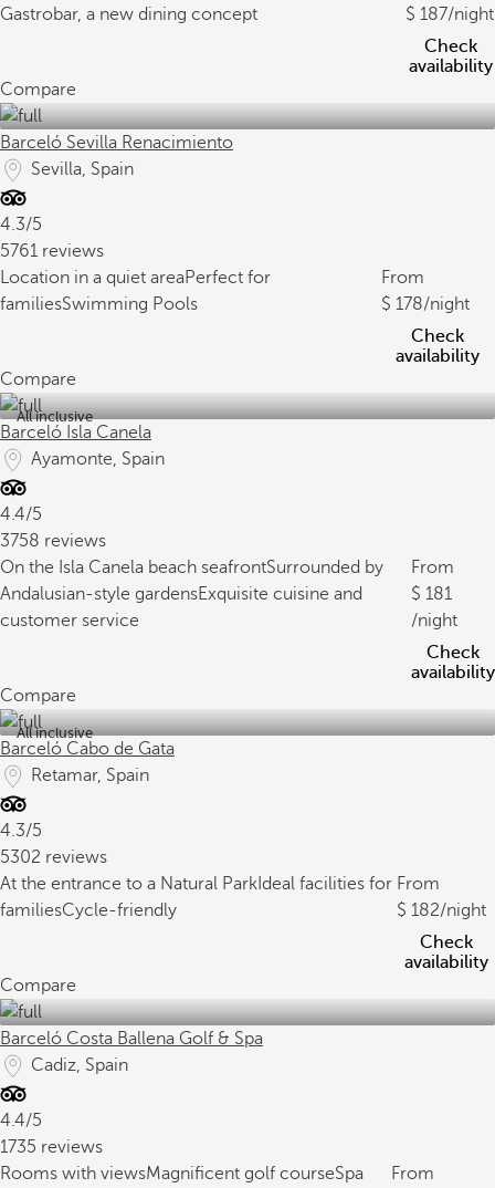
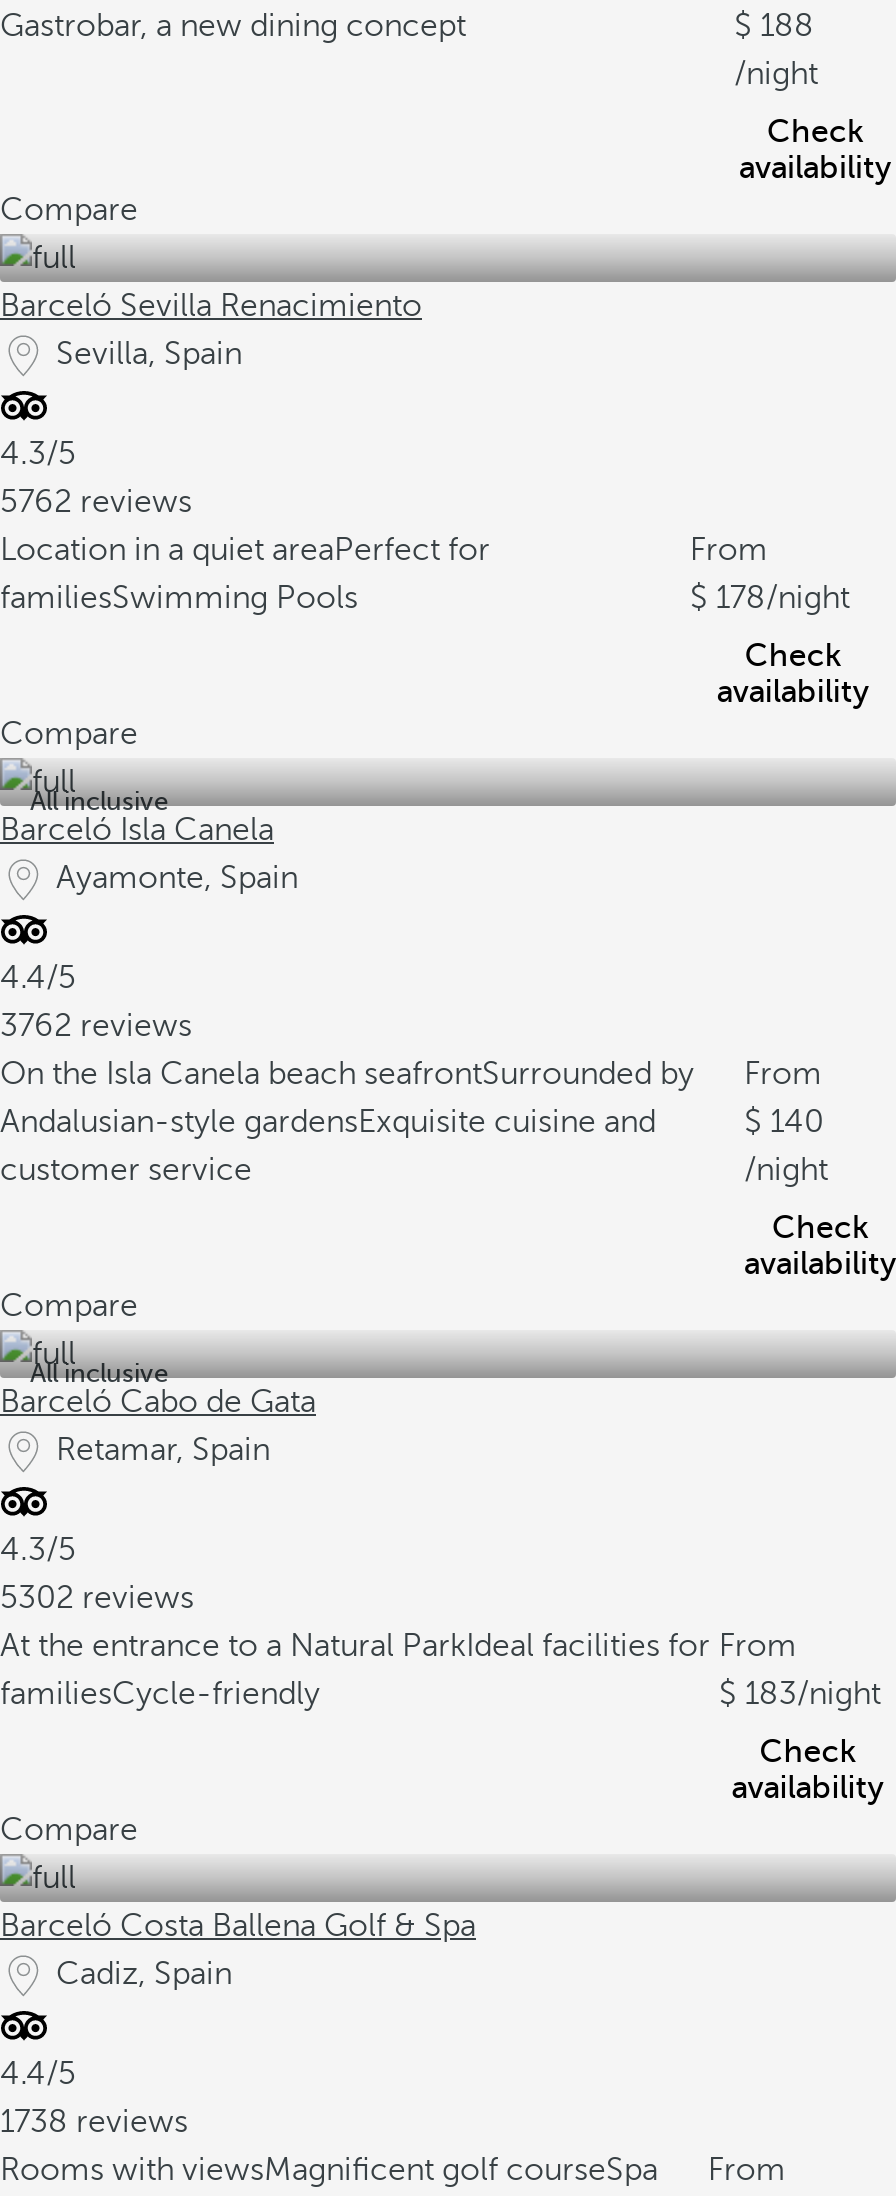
[420,4,494,24] 187/night -> [734,8,818,92] 188 | /night
[0,241,104,261] 5761 reviews -> [0,484,192,520] 5762 reviews
[0,531,106,551] 3758 reviews -> [0,1008,192,1044] 3762 reviews
[425,584,452,604] 181 -> [770,1104,824,1140] 140
[411,900,487,920] 182/night -> [745,1676,881,1712] 183/night
[0,1137,103,1157] 1735 reviews -> [0,2104,188,2140] 1738 reviews

